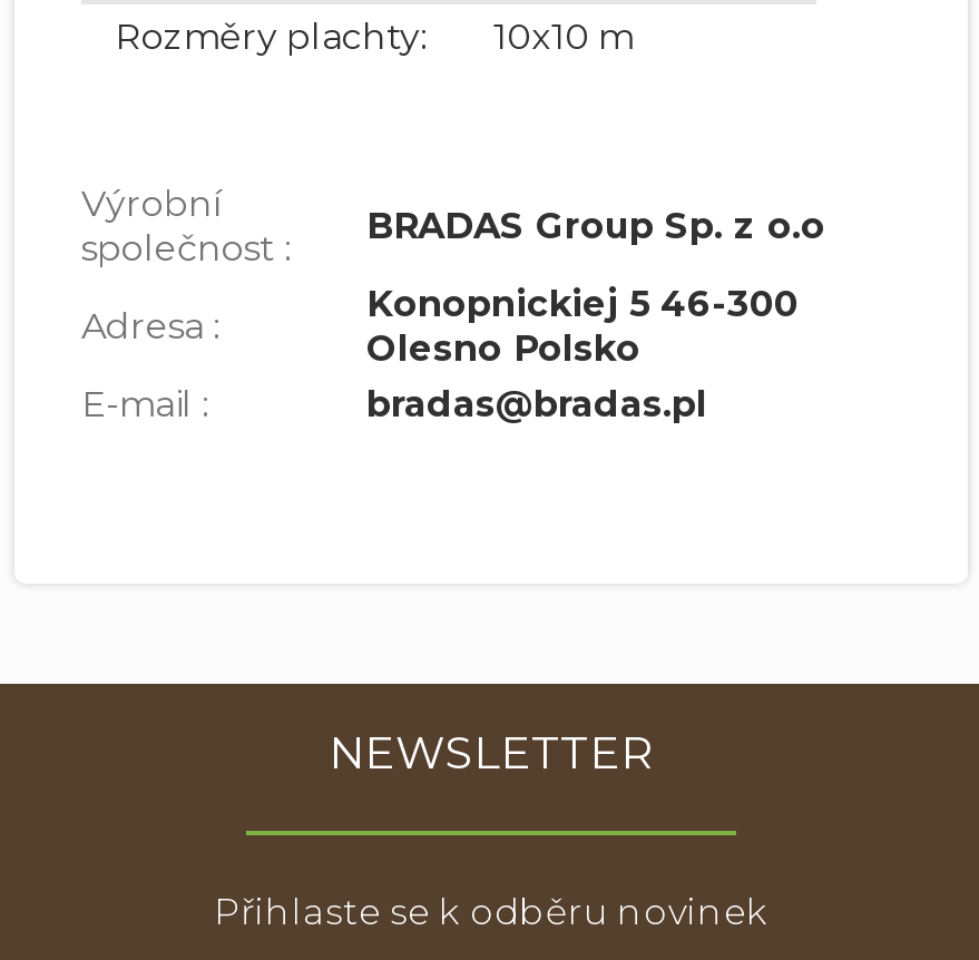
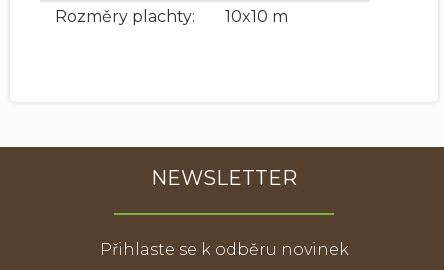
[81,184,291,271] Výrobní | společnost: -> none
[81,206,825,349] BRADAS Group Sp. z o.o | Adresa: -> none
[81,284,799,427] Konopnickiej 5 46-300 | Olesno Polsko | E-mail: | bradas@bradas.pl -> none

